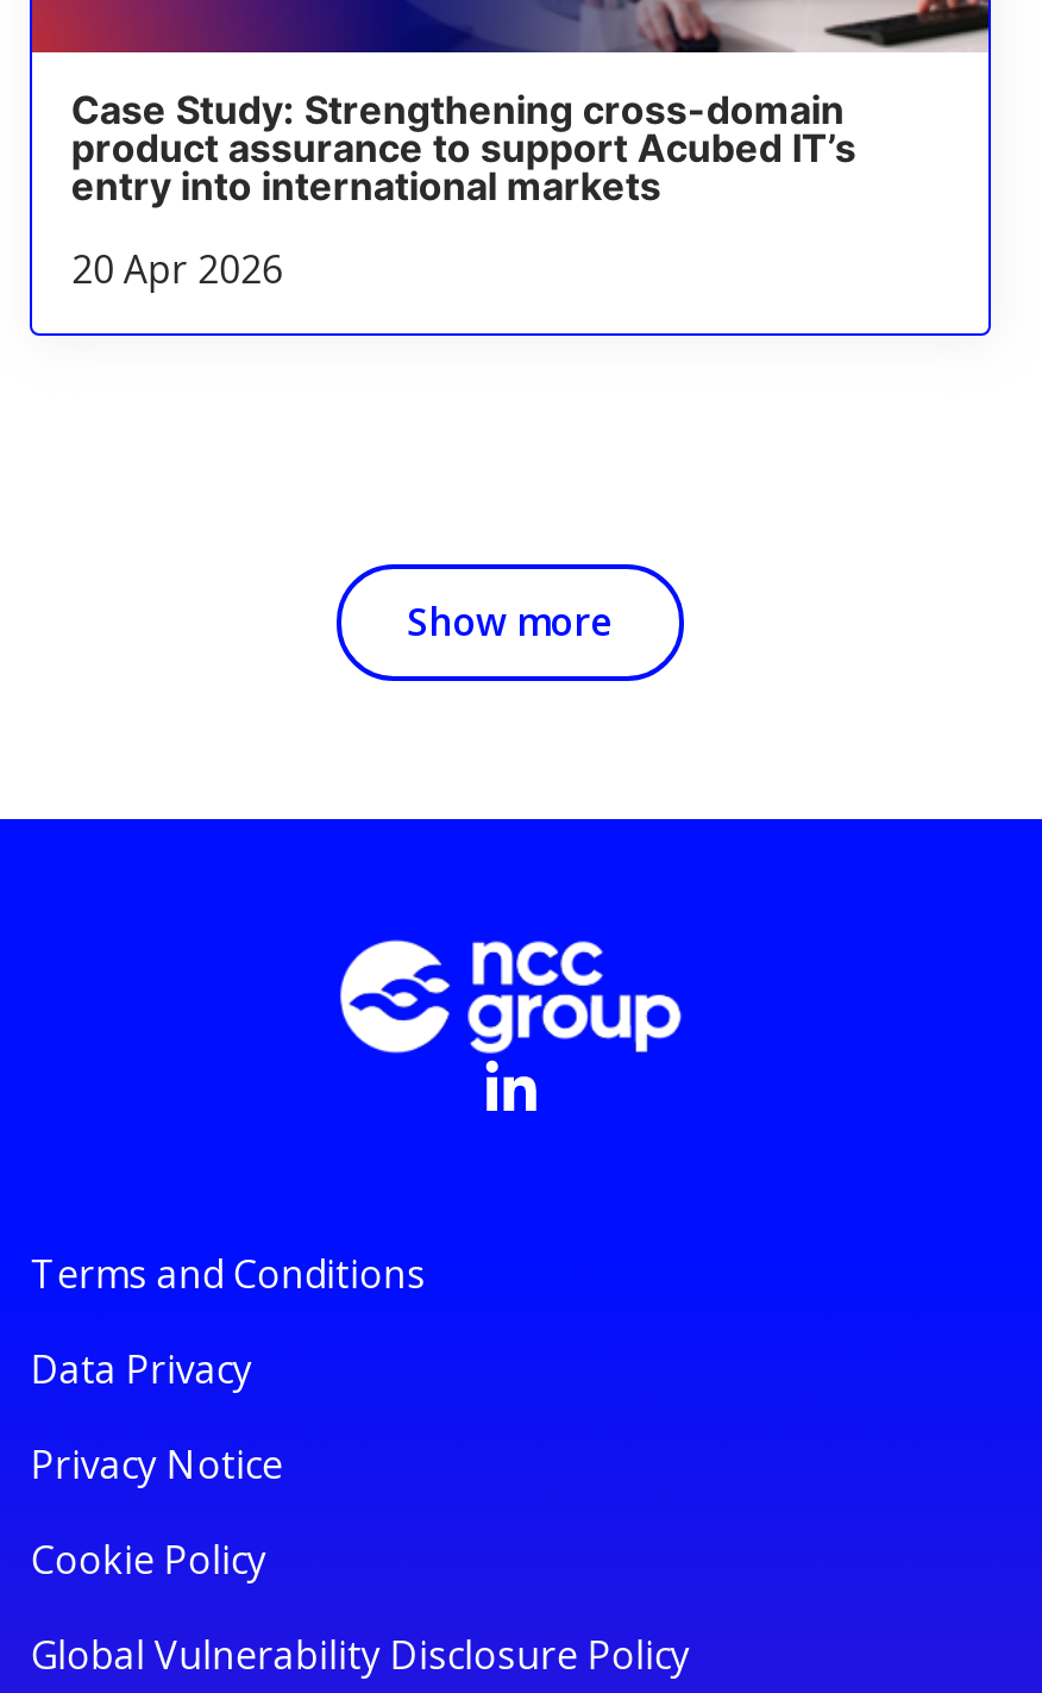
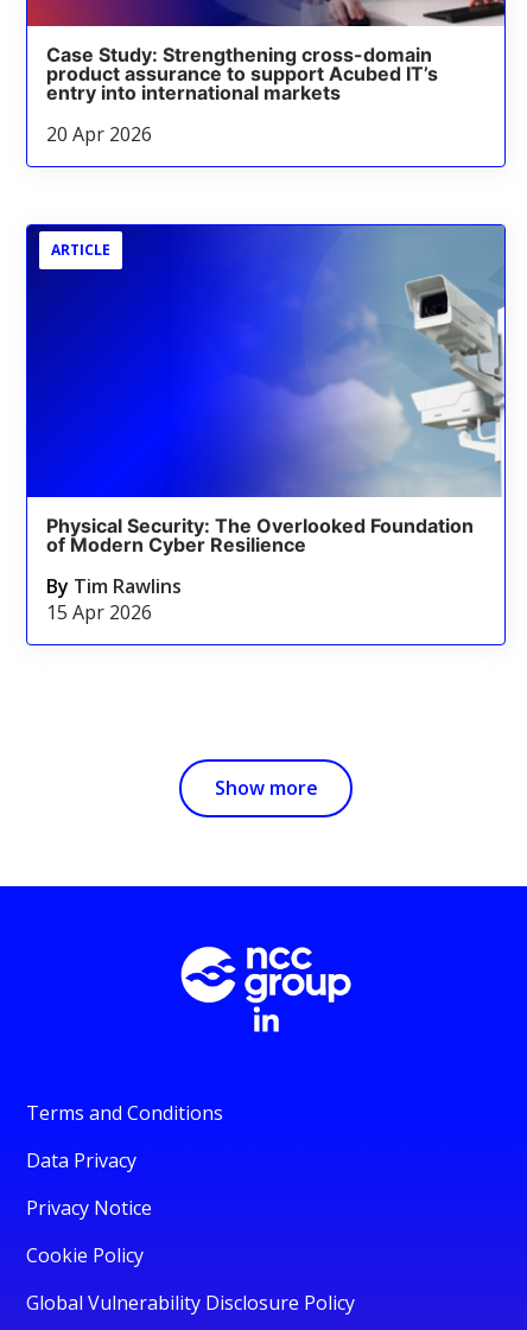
none -> [26,223,506,504] [image] | ARTICLE
none -> [47,514,474,625] Physical Security: The Overlooked Foundation | of Modern Cyber Resilience | By Tim Rawlins | 15 Apr 2026

